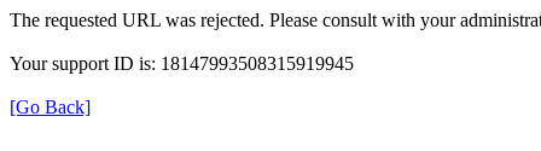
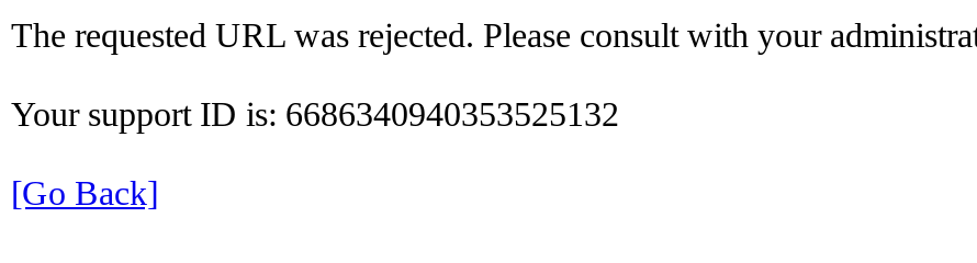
[10,53,354,74] Your support ID is: 18147993508315919945 -> [11,95,619,133] Your support ID is: 6686340940353525132

